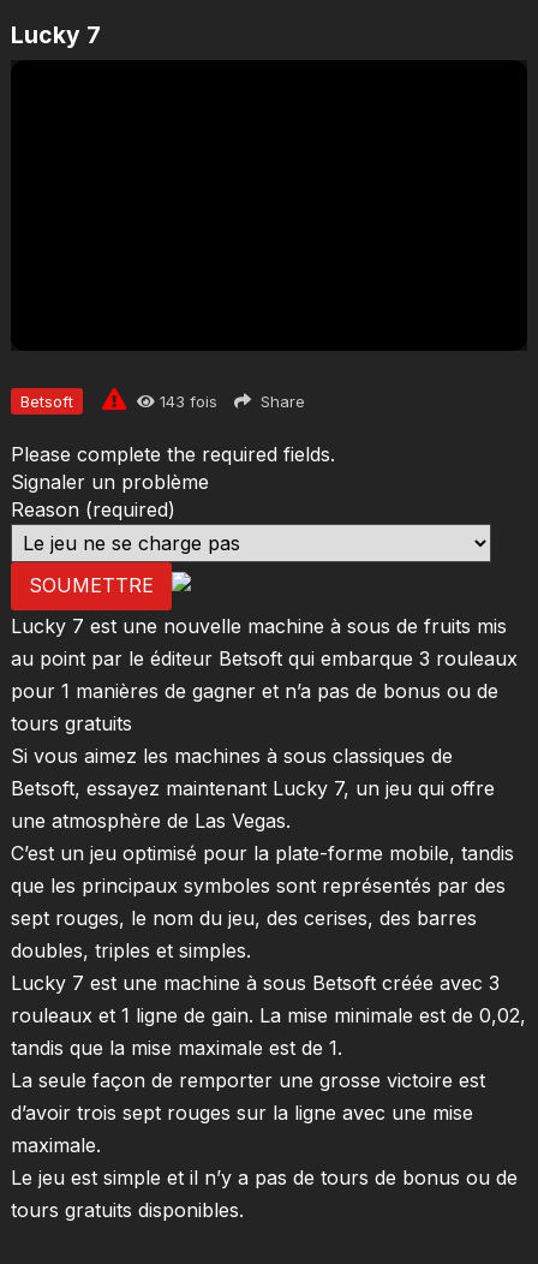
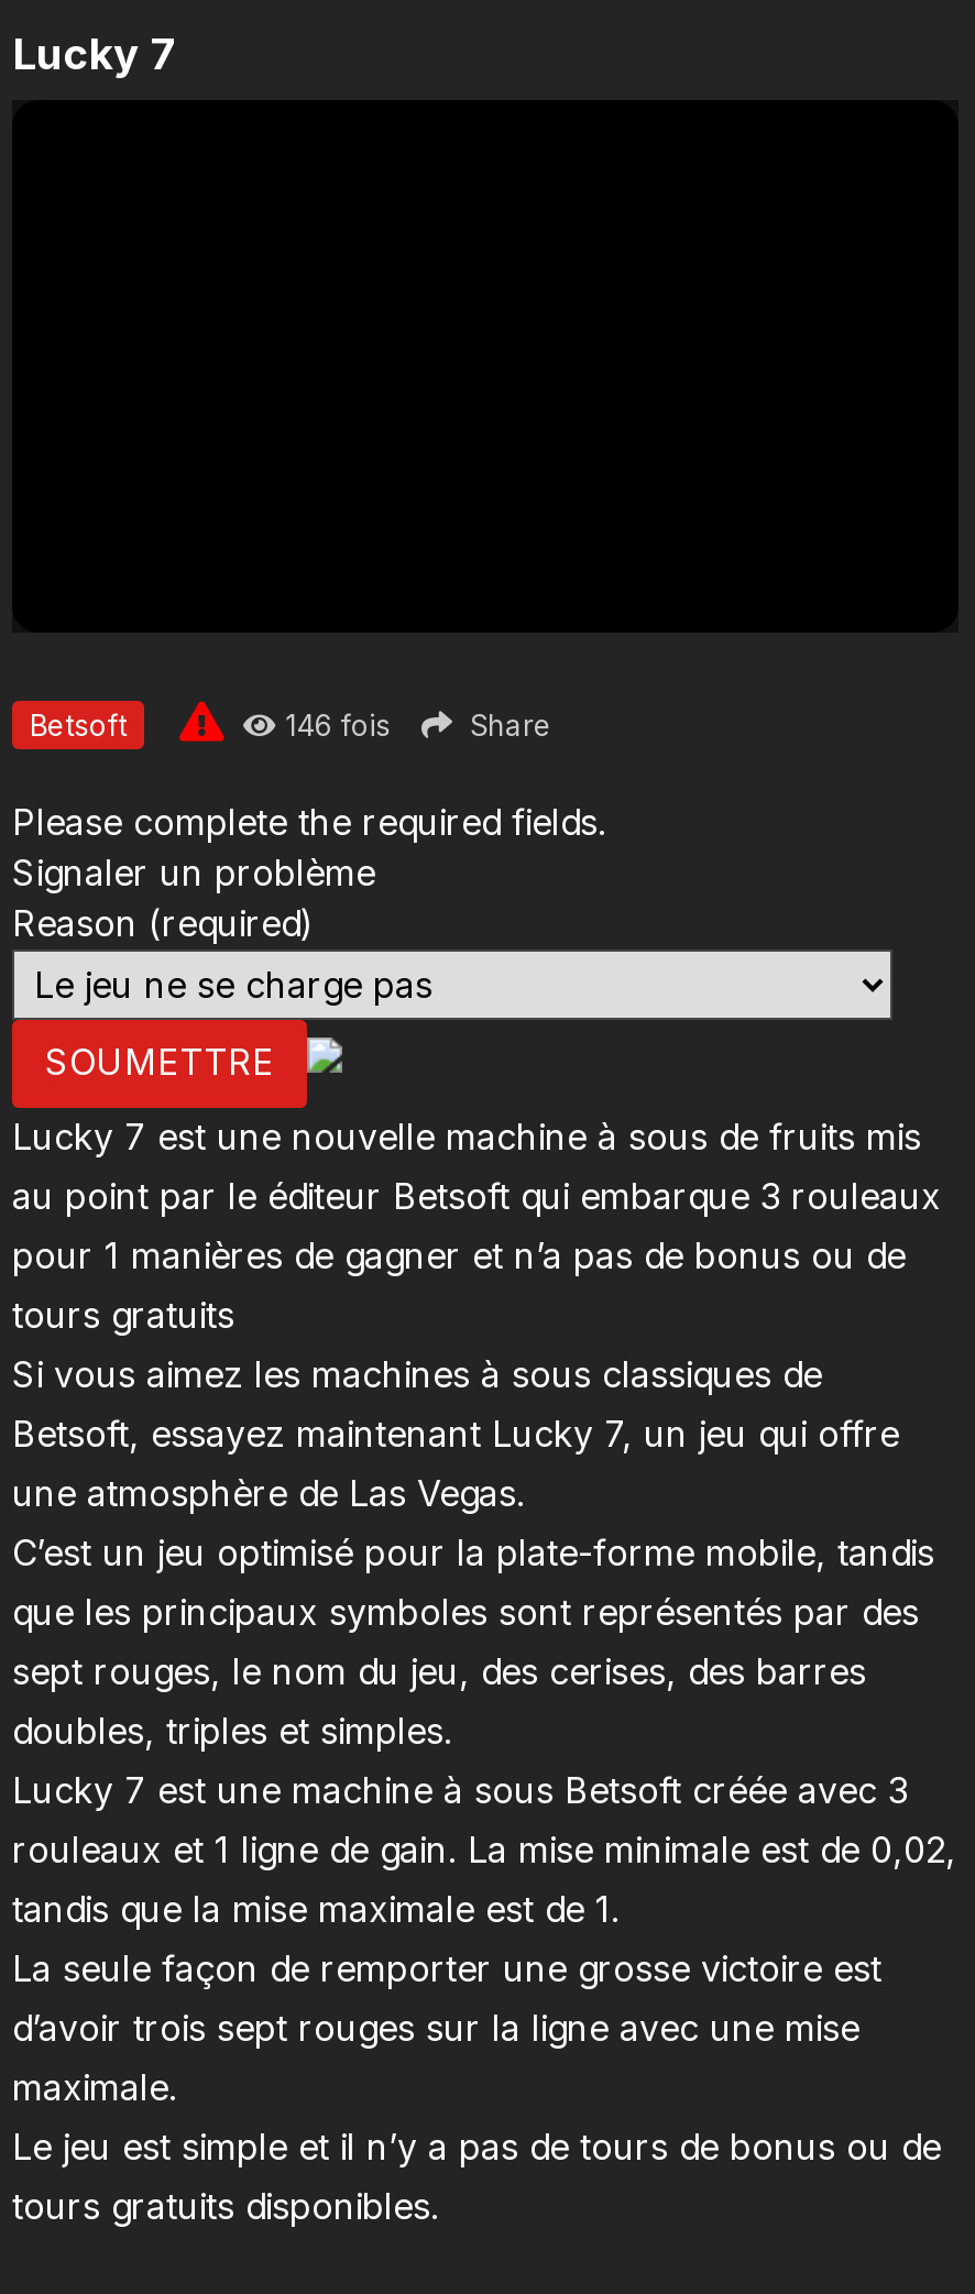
[160,392,305,411] 143 fois Share -> [285,707,551,742] 146 fois Share

